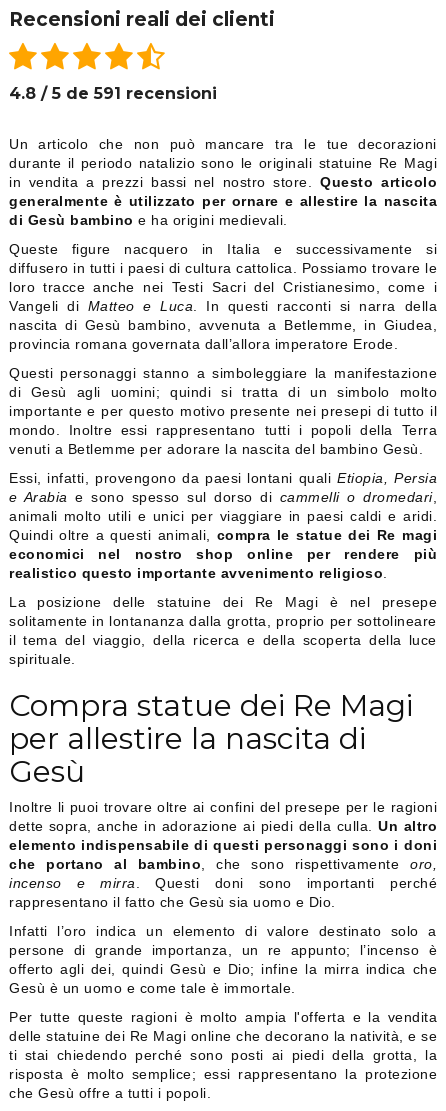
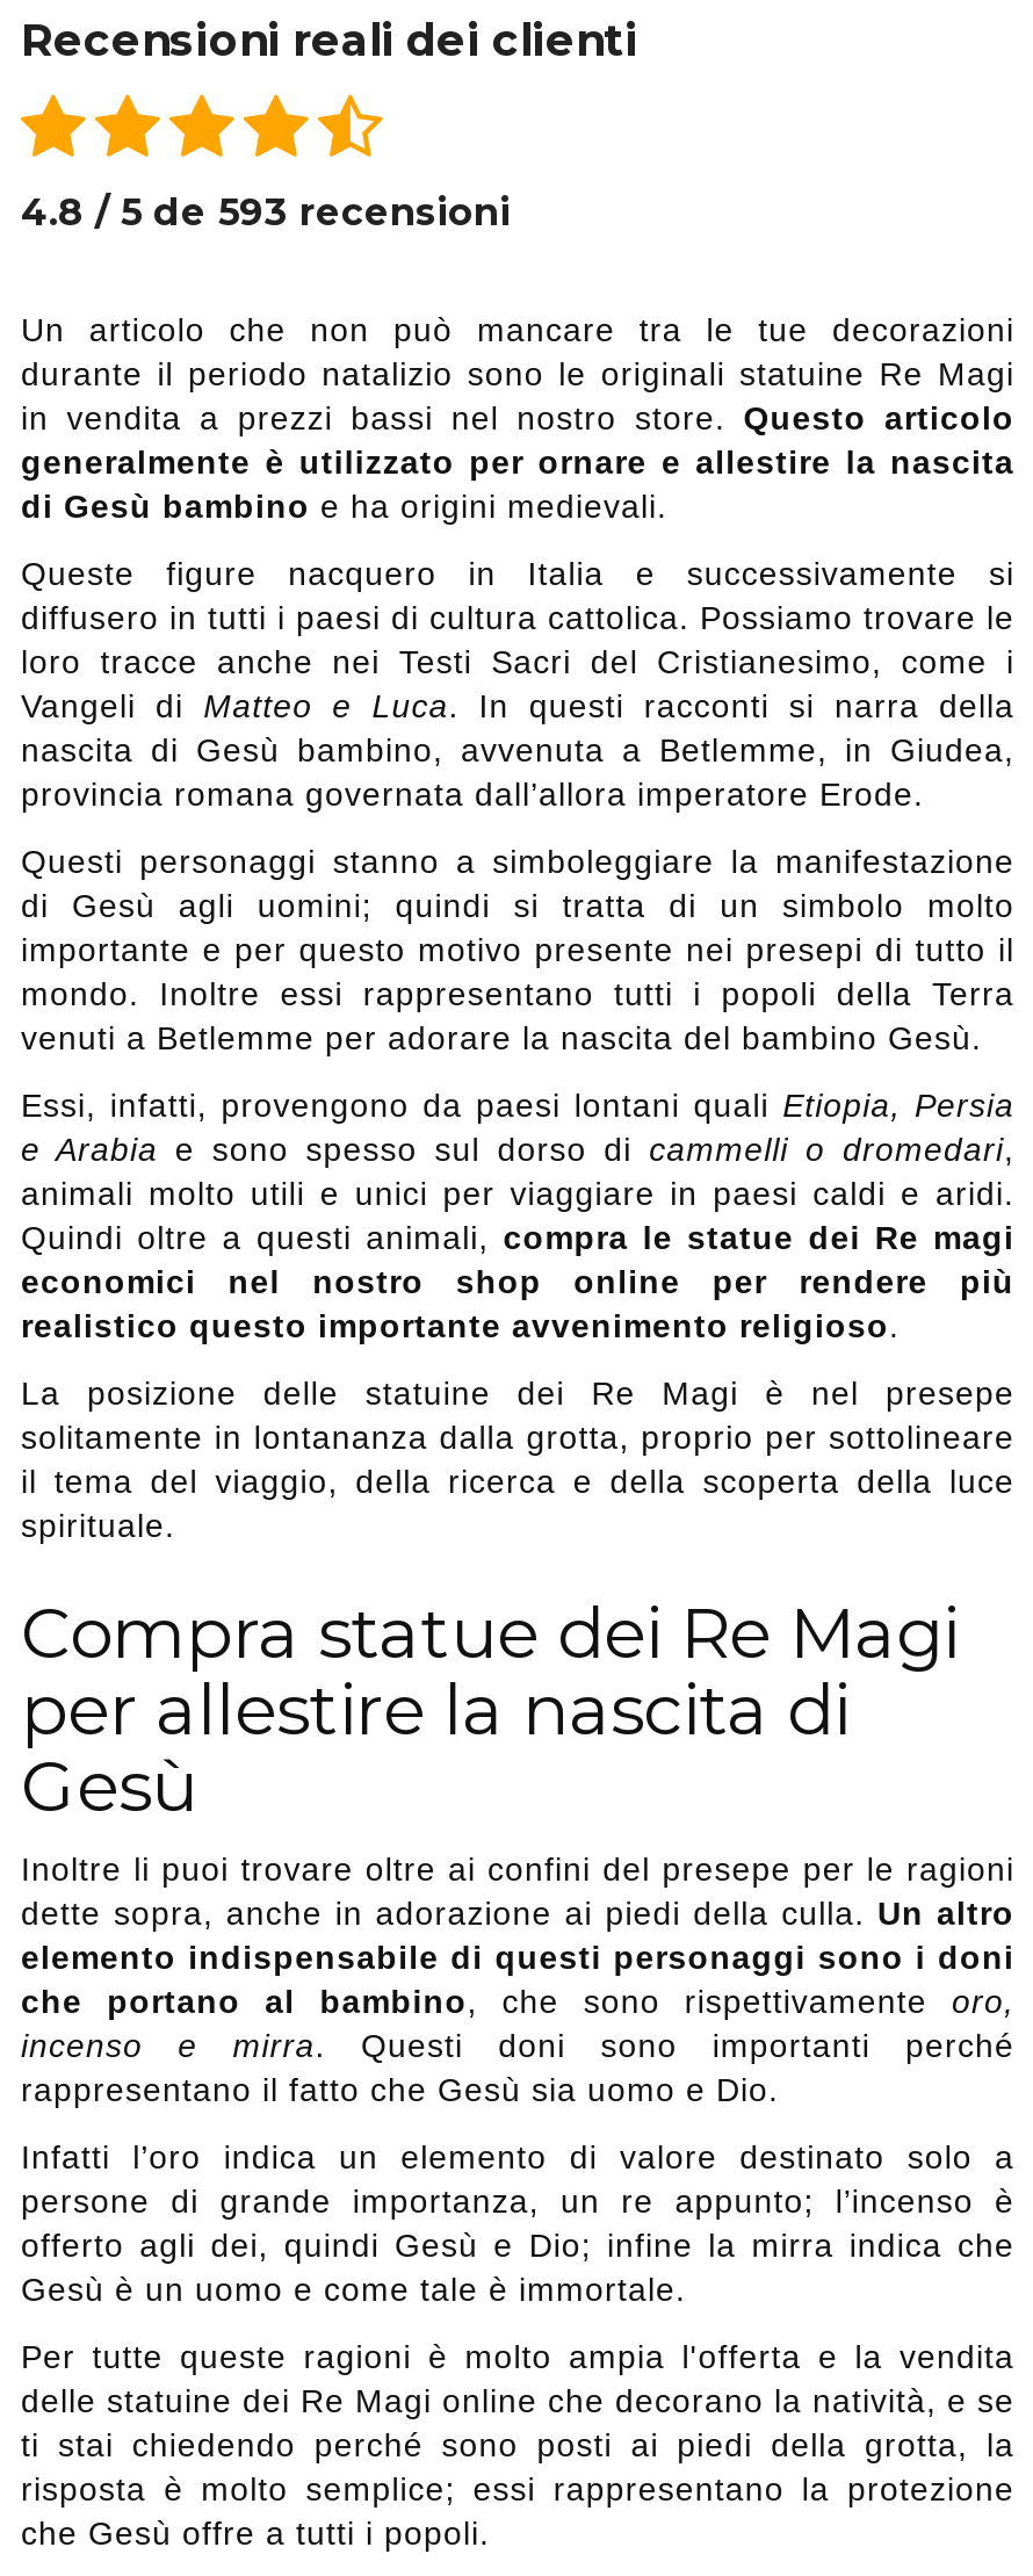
[9,84,217,103] 4.8 / 5 de 591 recensioni -> [21,191,511,235] 4.8 / 5 de 593 recensioni

